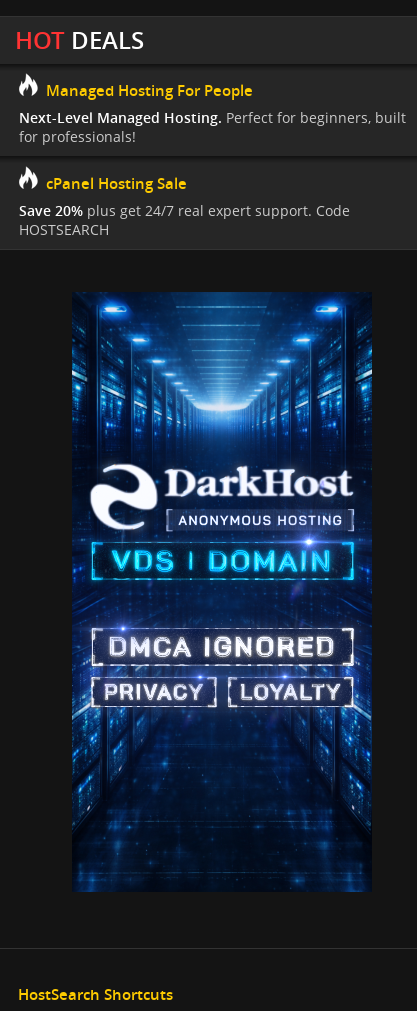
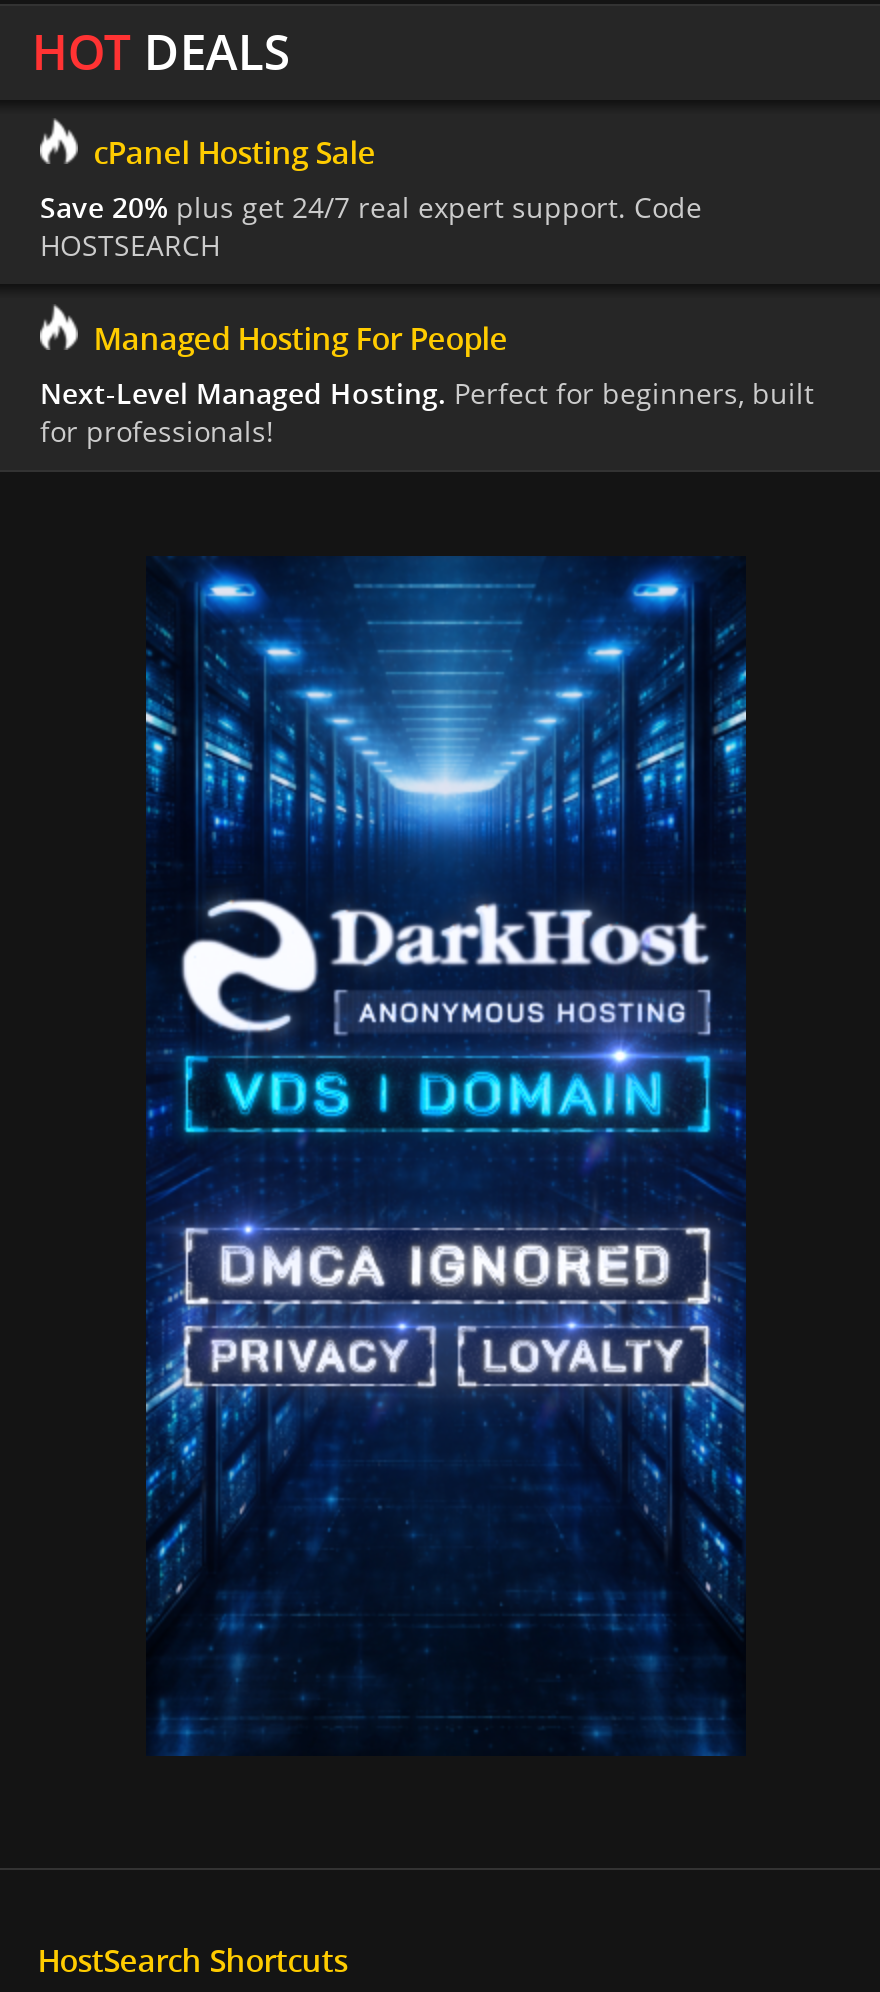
moved [19,80,406,146] -> [40,318,814,450]: Managed Hosting For People | Next-Level Managed Hosting. Perfect for beginners, built | for professionals!
moved [19,173,350,239] -> [40,133,702,265]: cPanel Hosting Sale | Save 20% plus get 24/7 real expert support. Code | HOSTSEARCH

